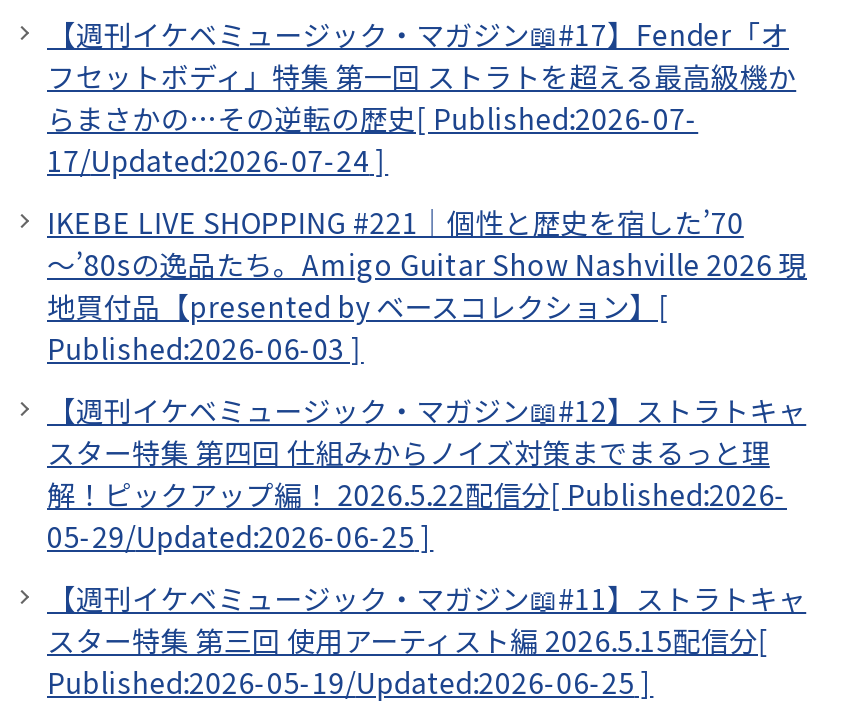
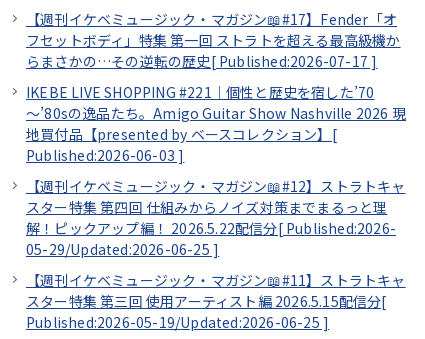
[47,98,698,180] らまさかの…その逆転の歴史[Published:2026-07- | 17/Updated:2026-07-24] -> [26,51,377,71] らまさかの…その逆転の歴史[Published:2026-07-17]

